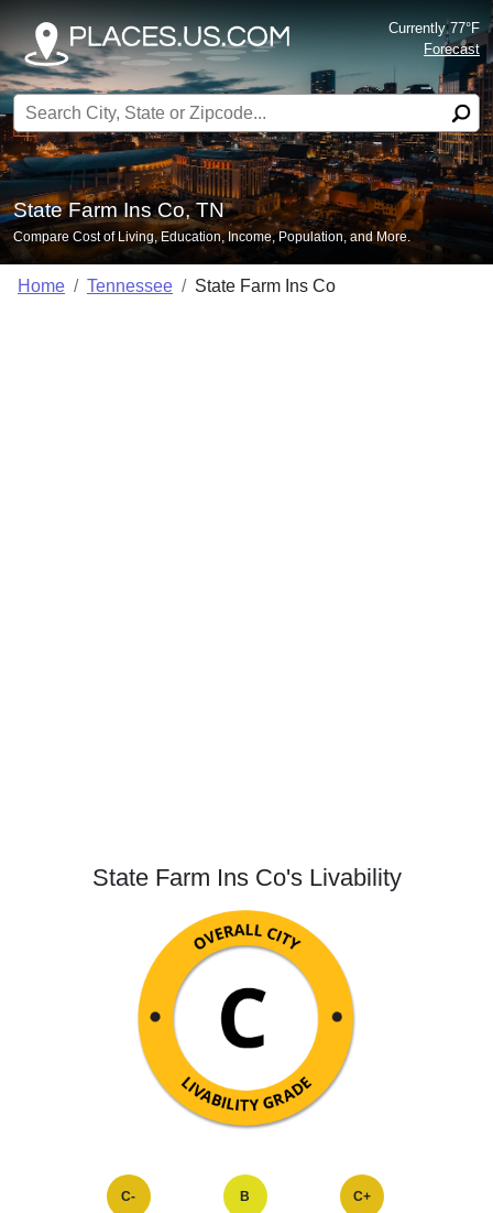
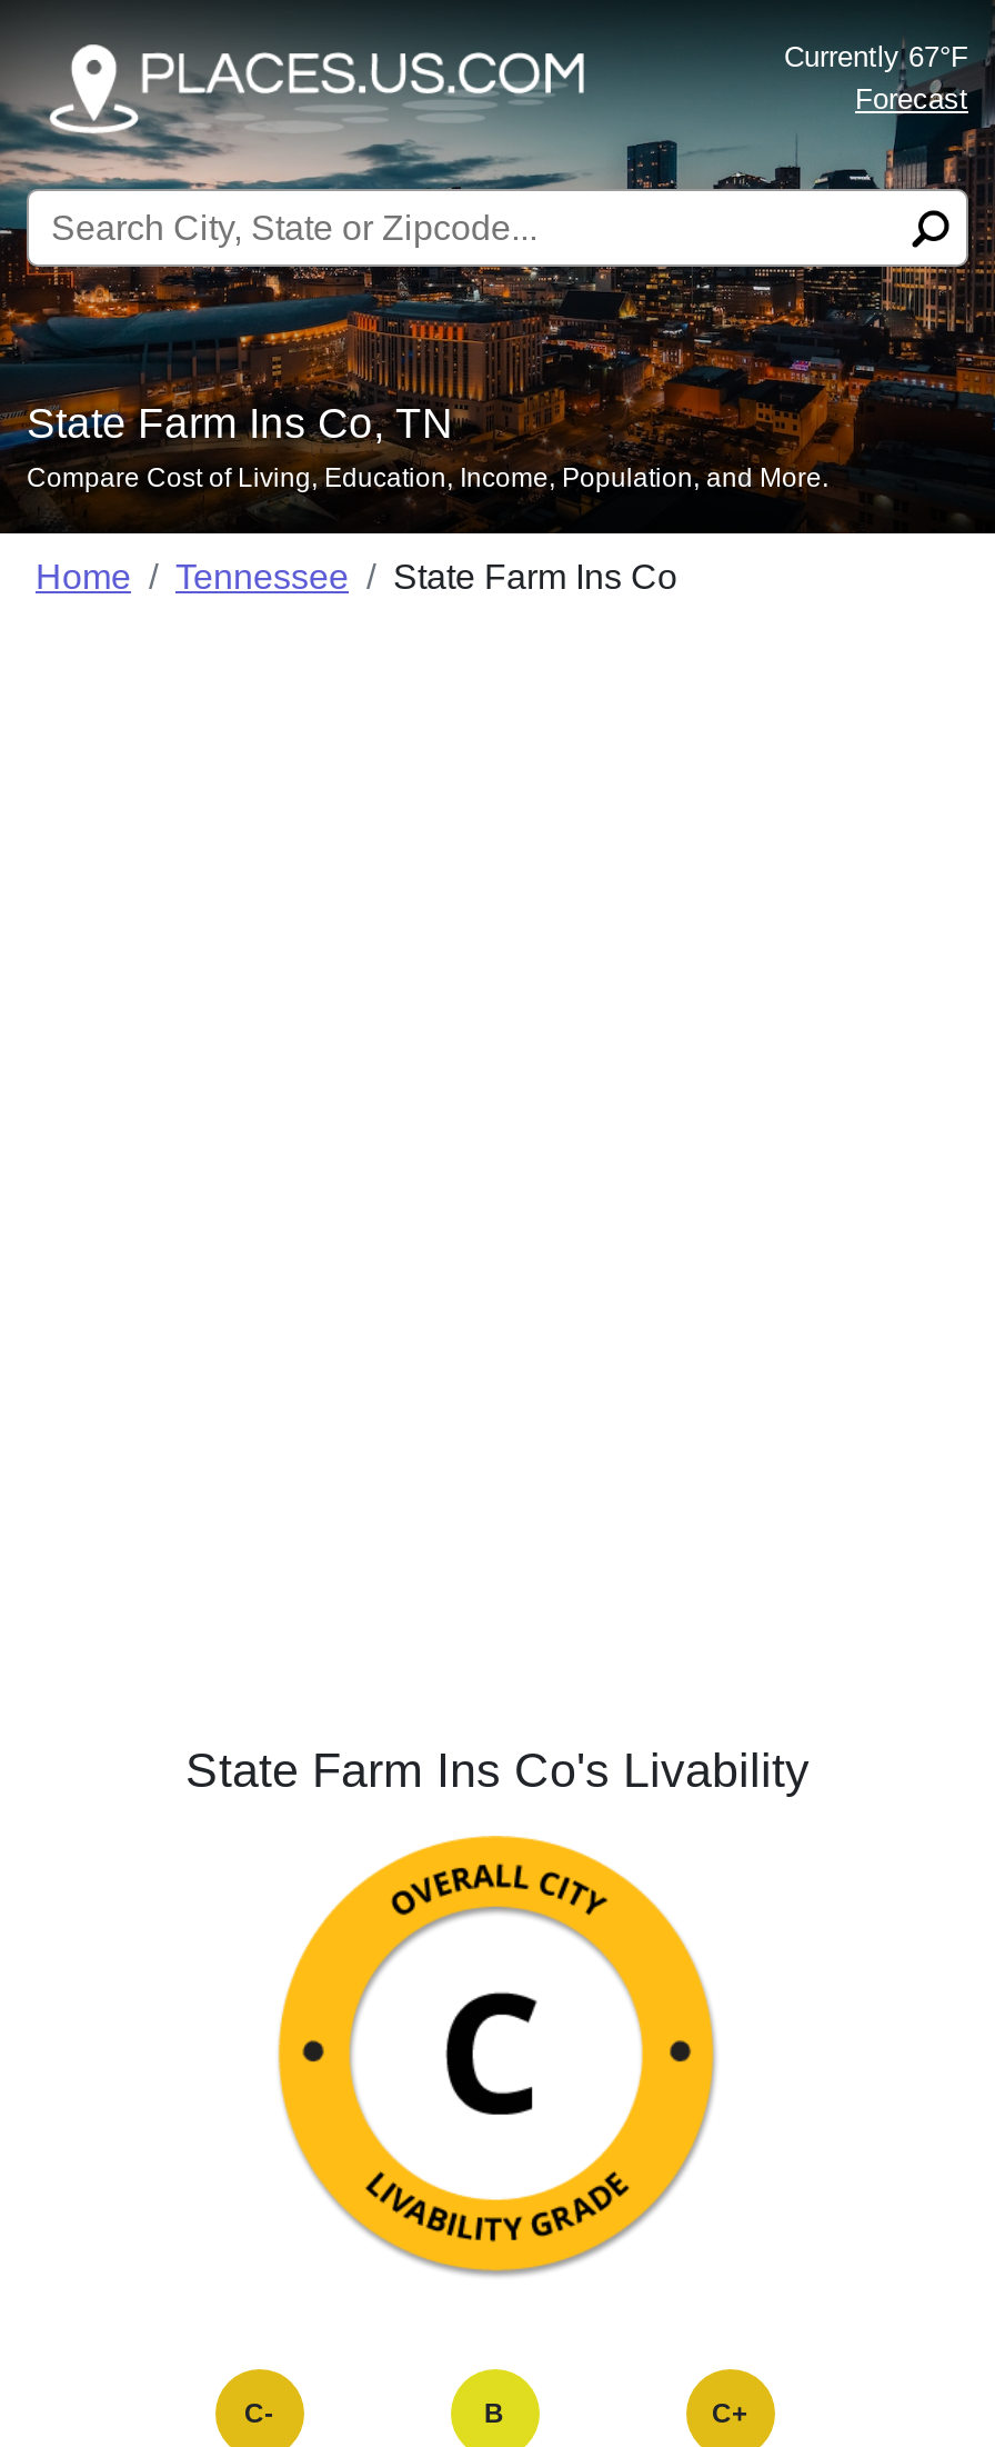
[388,20,480,36] Currently 77°F -> [784,40,968,73] Currently 67°F

